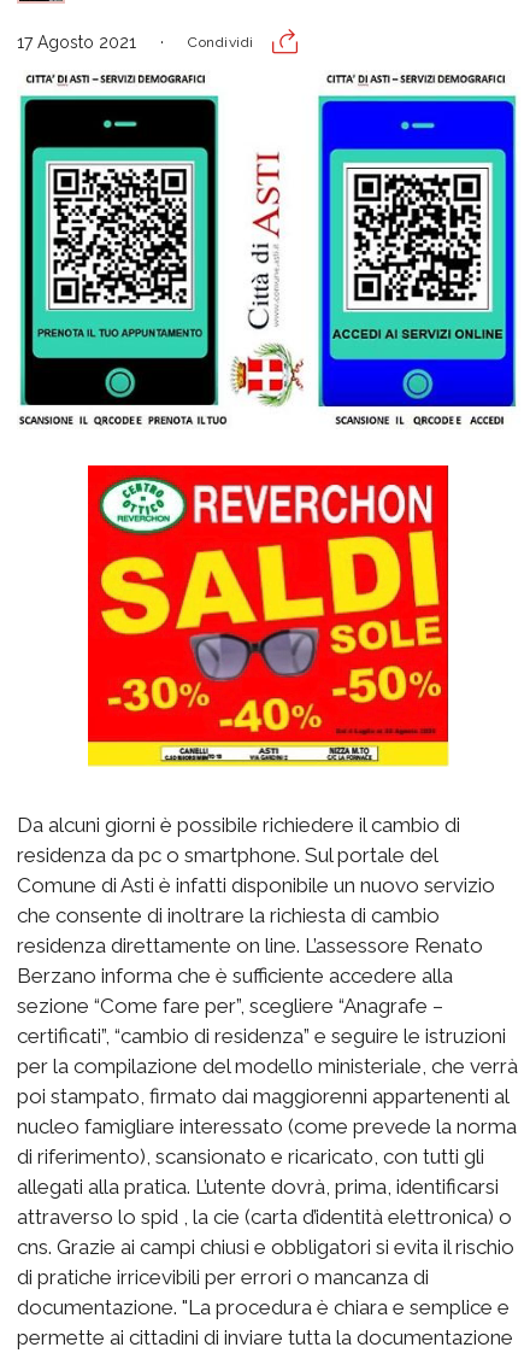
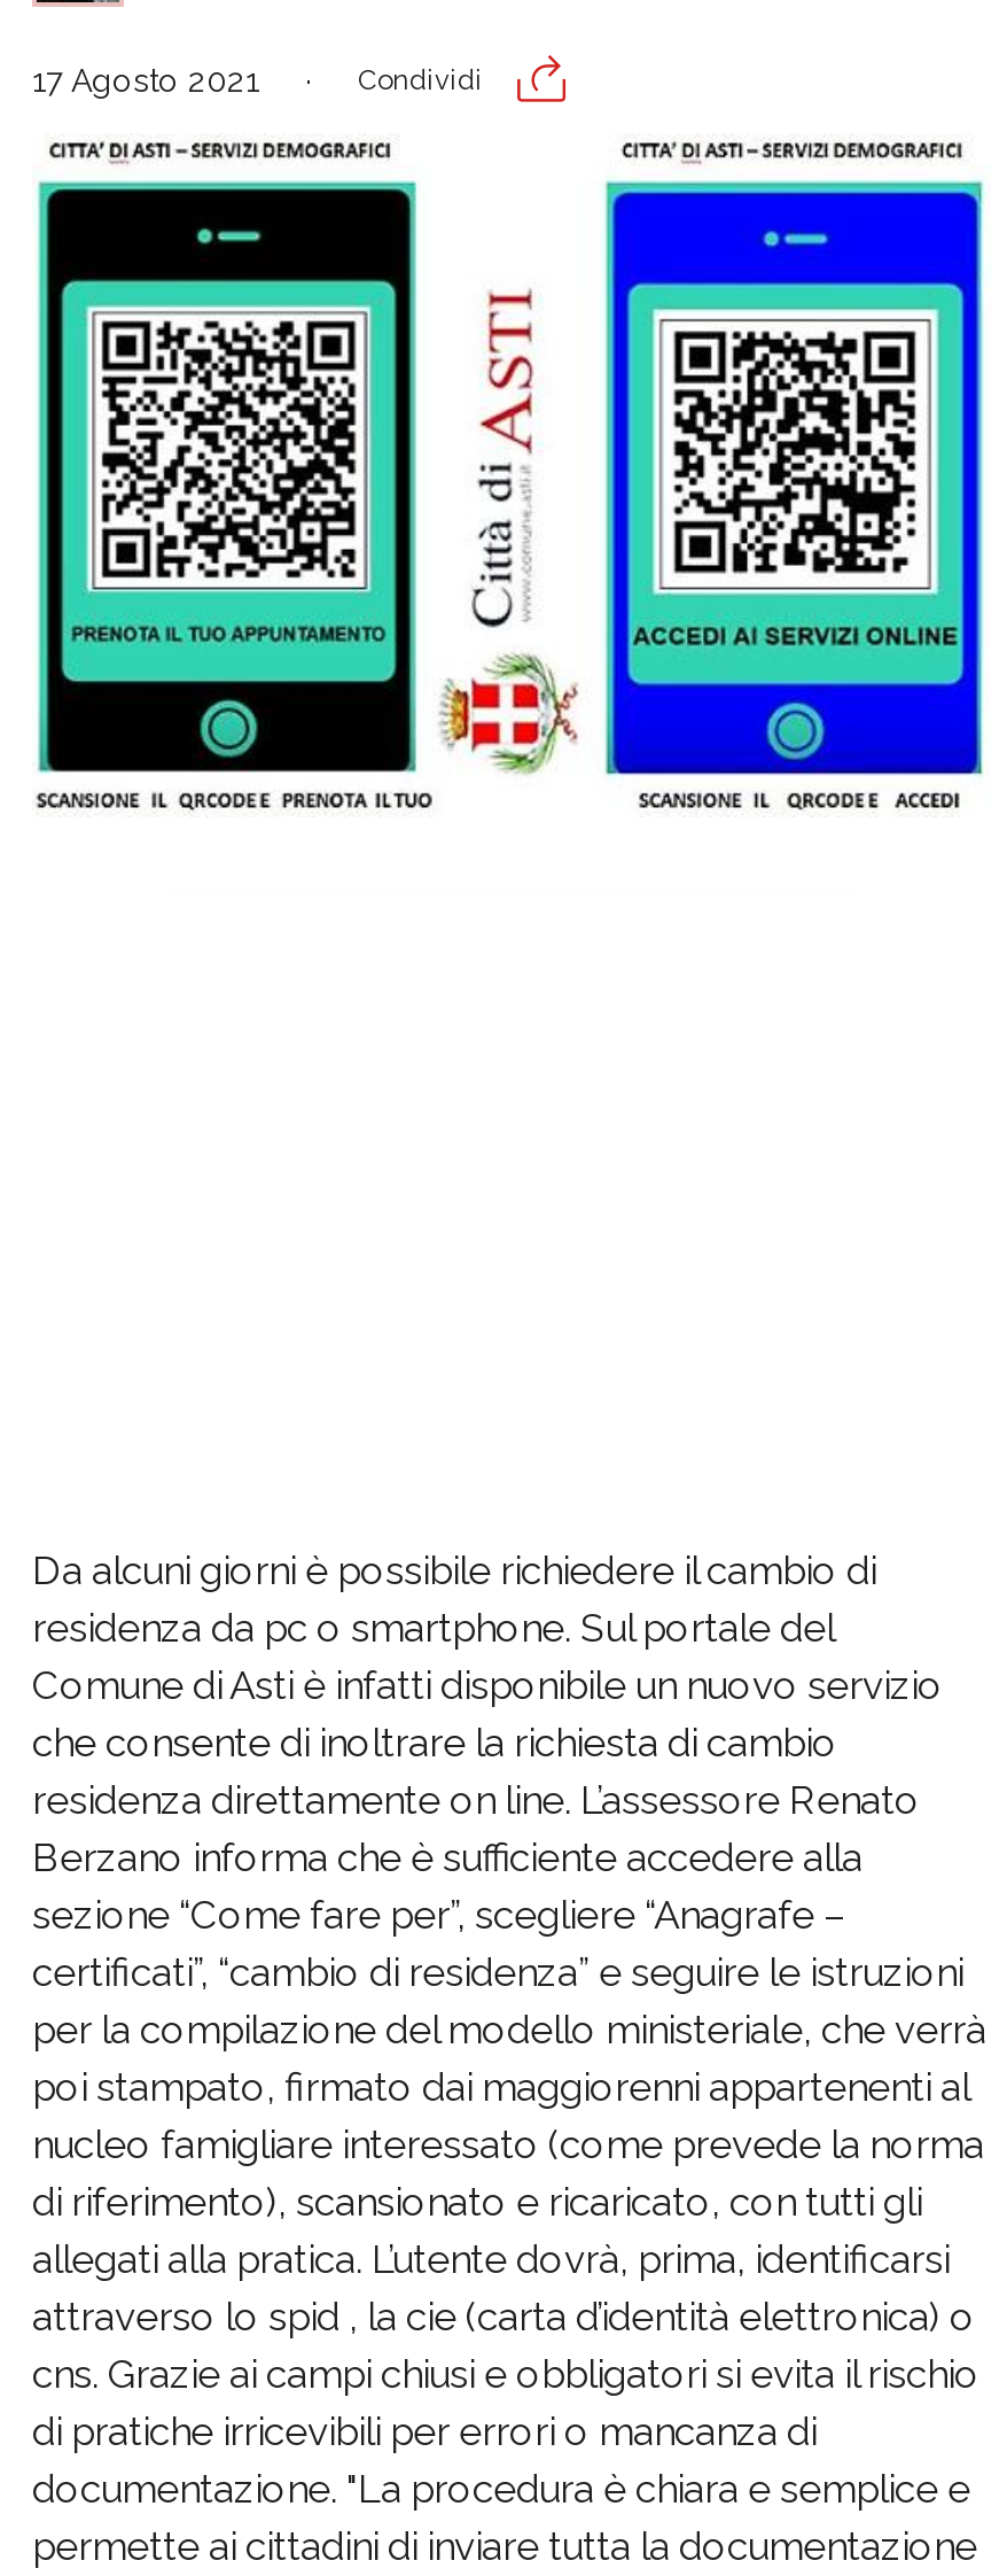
[87,464,450,768] [image] -> none

